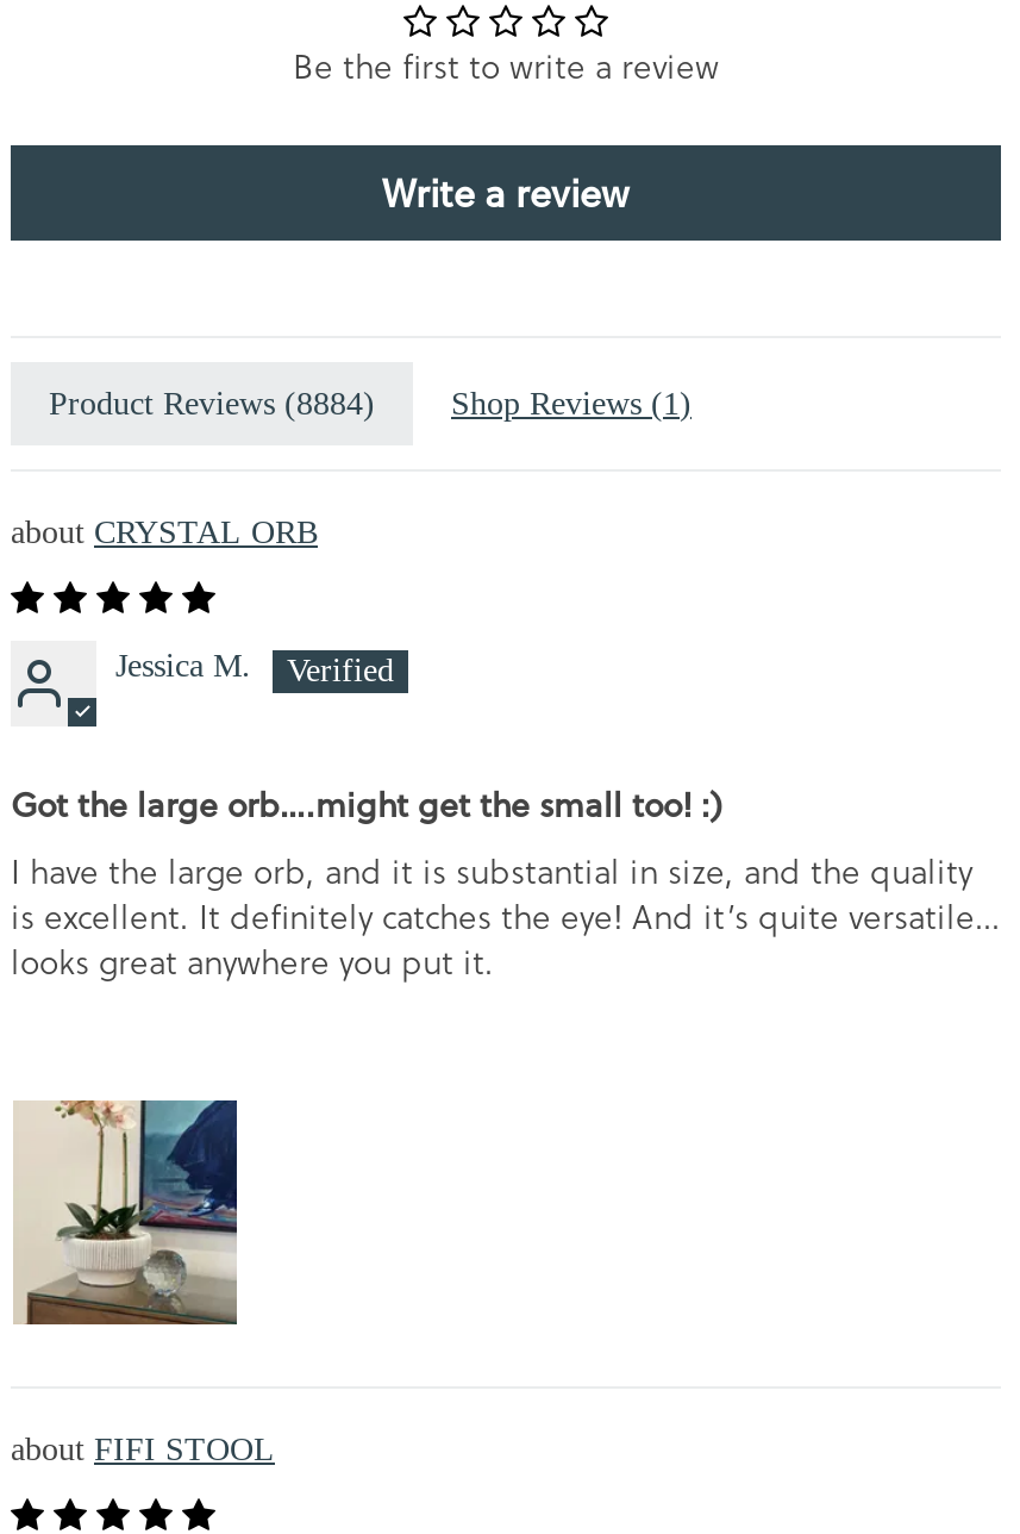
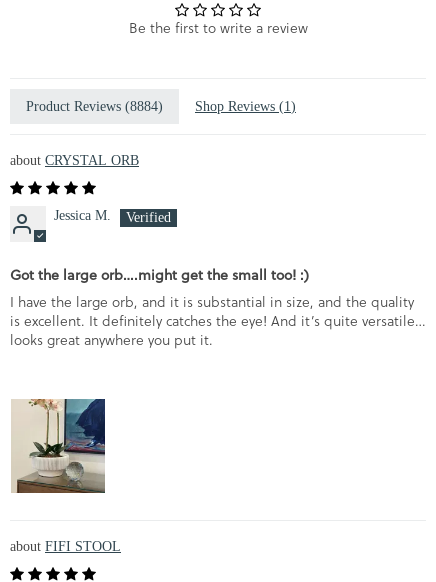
[382,167,630,219] Write a review -> none

